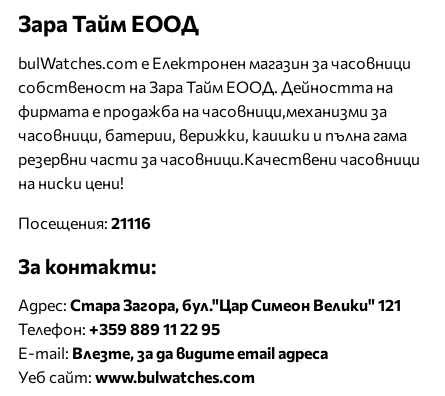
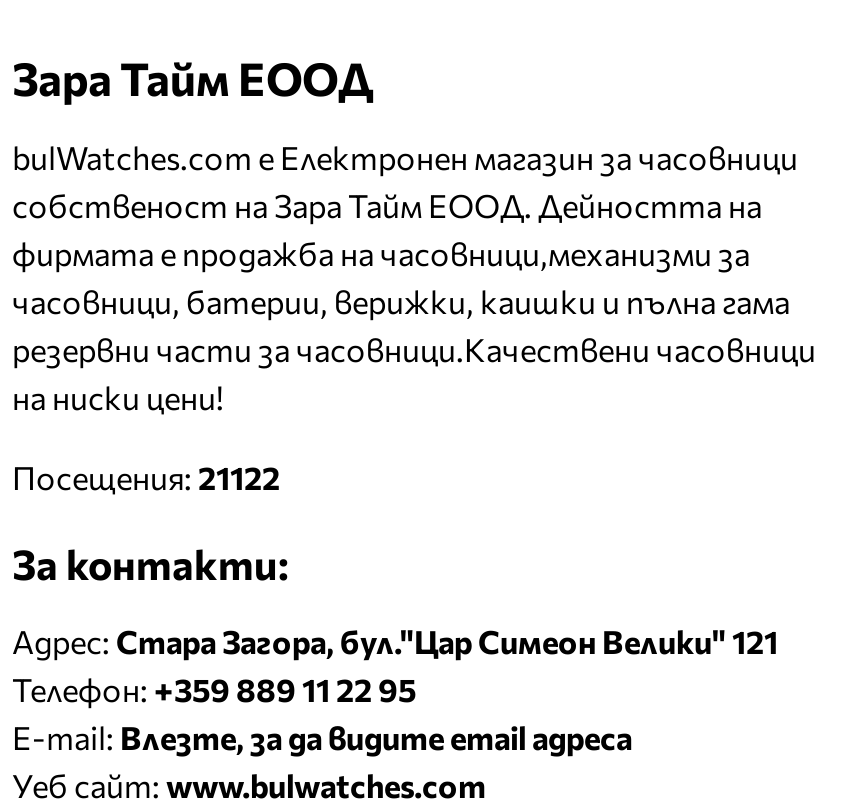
[18,213,151,232] Посещения: 21116 -> [12,457,280,495] Посещения: 21122

